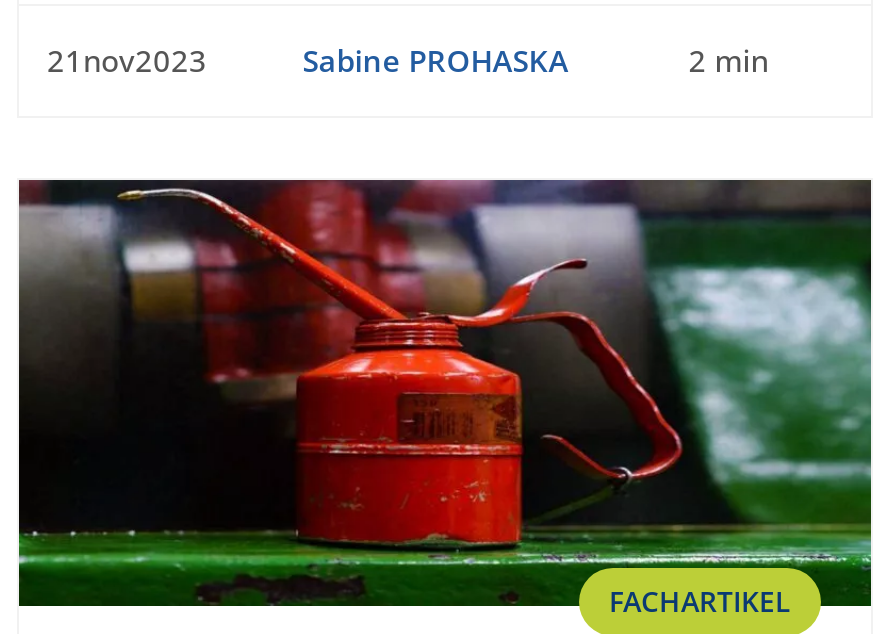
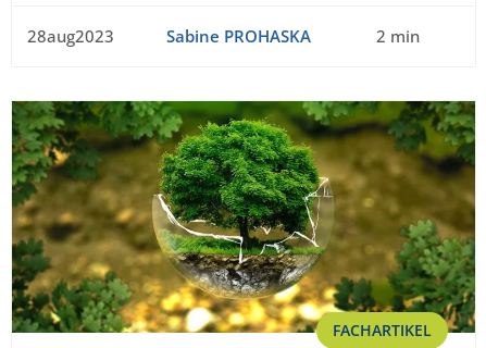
[47,41,207,81] 21nov2023 -> [27,25,114,47] 28aug2023
[17,178,873,608] [image] -> [11,100,476,334] [image]

